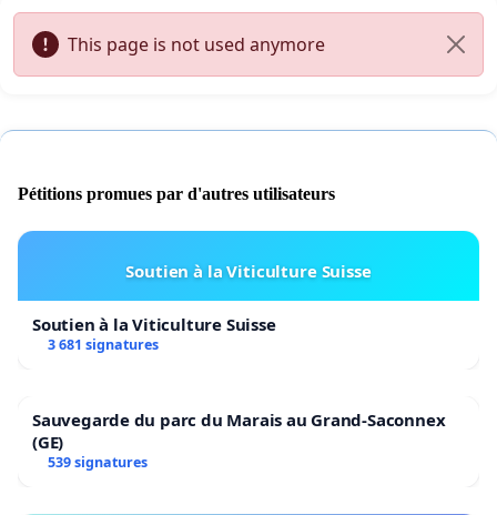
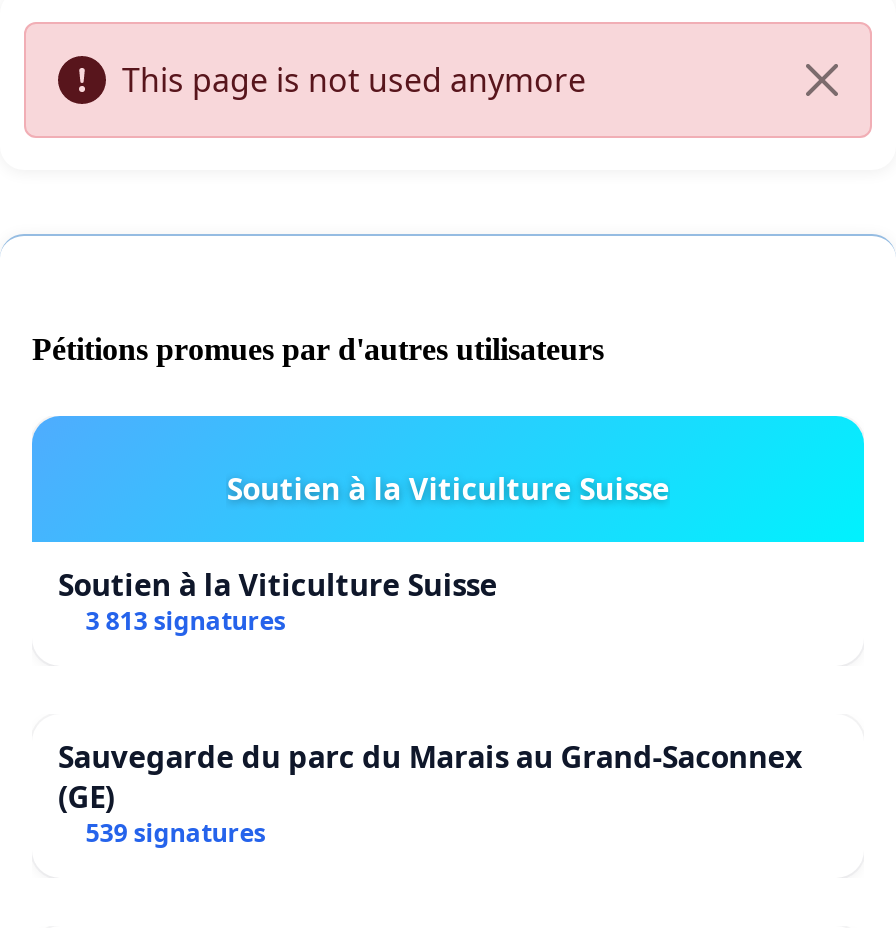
[47,336,158,354] 3 681 signatures -> [86,605,286,639] 3 813 signatures

